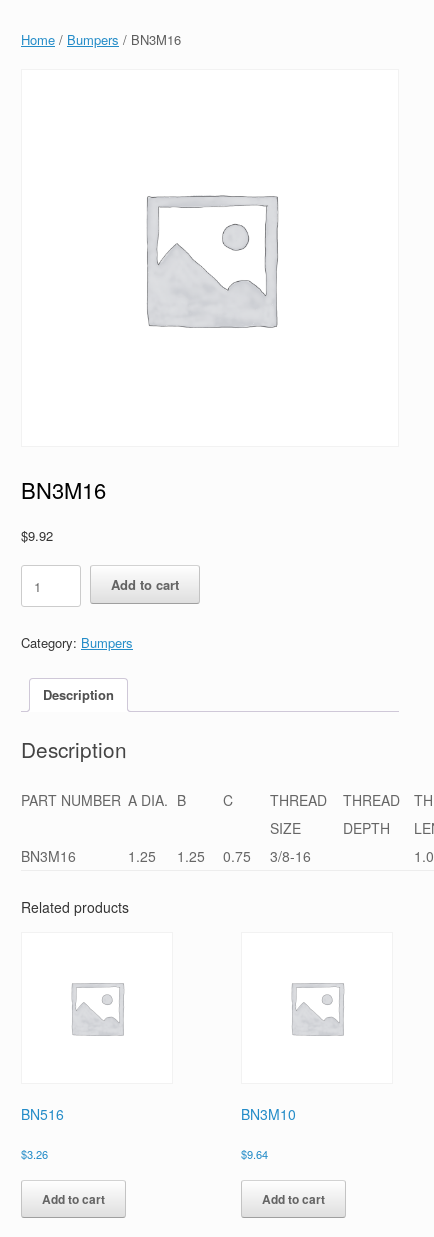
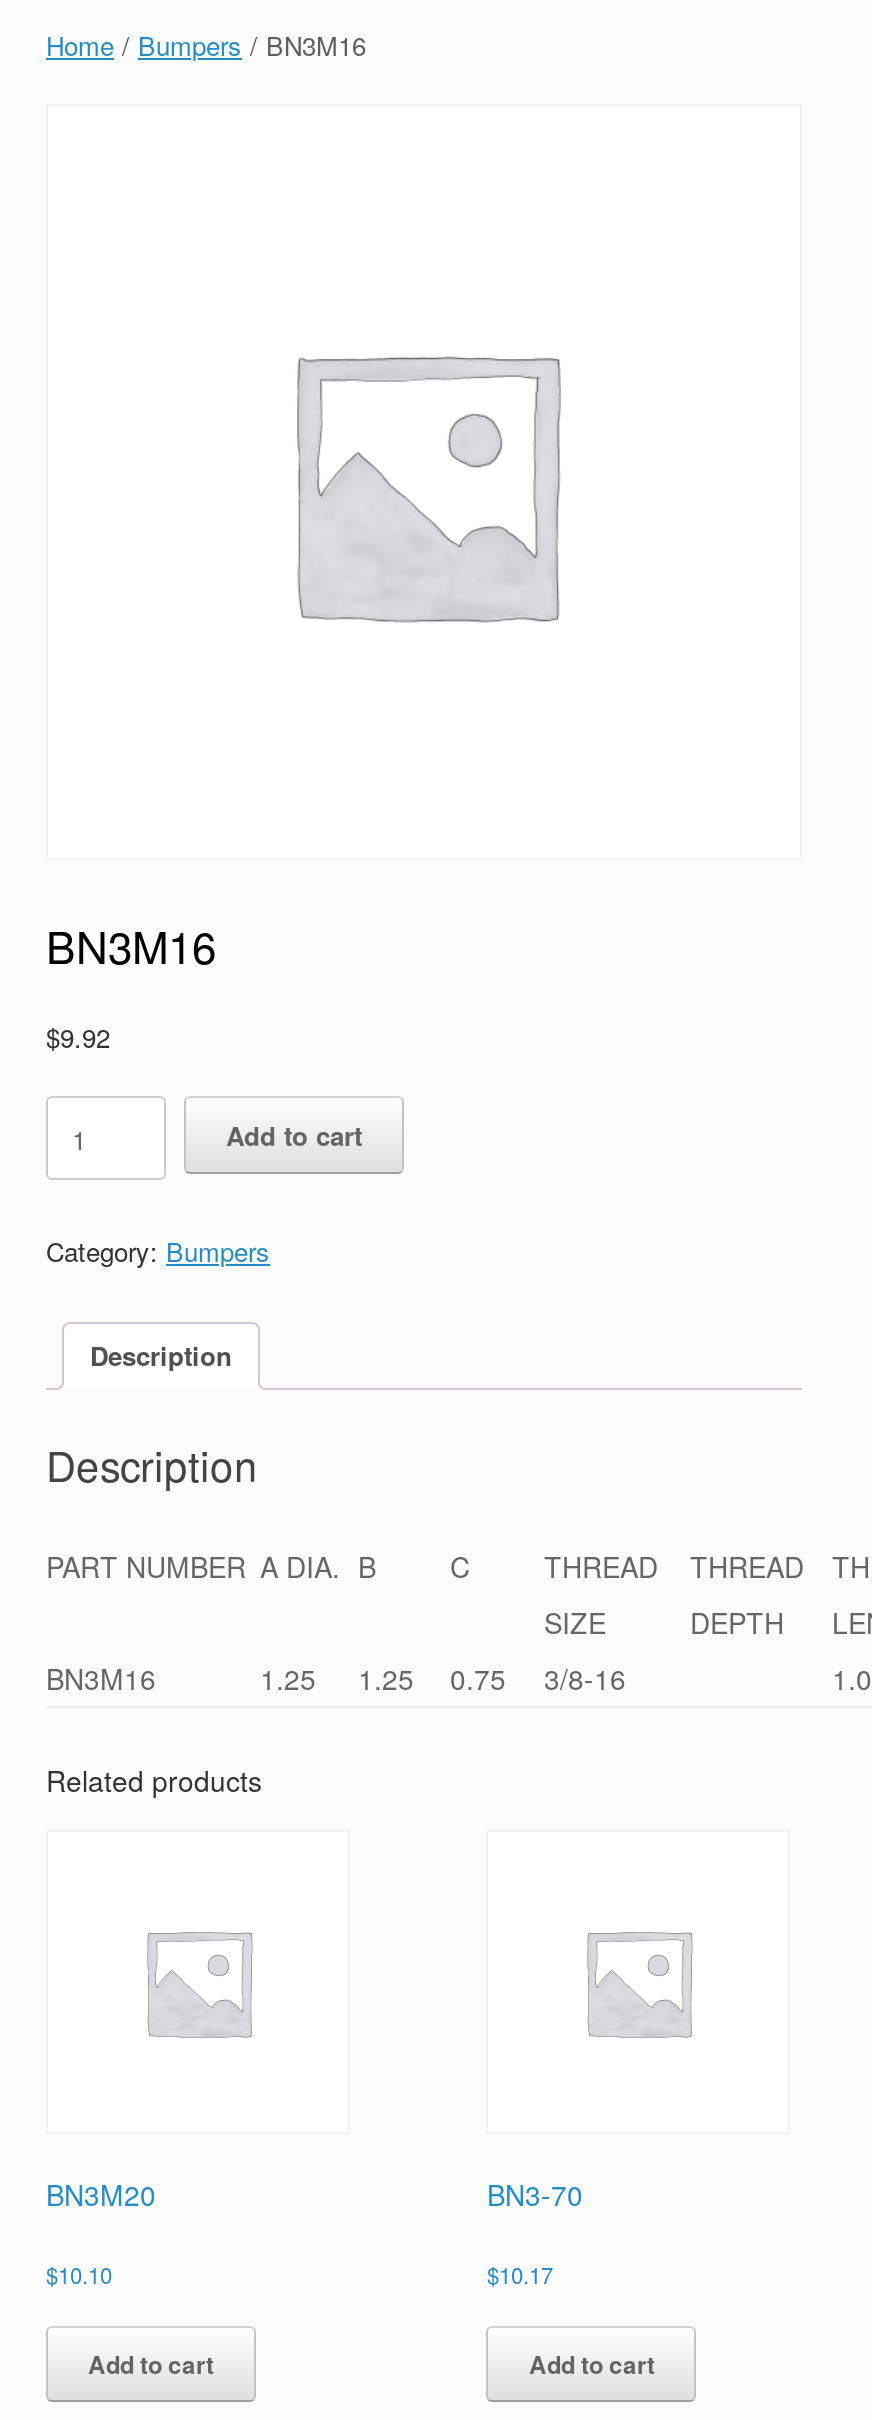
[21,1104,64,1124] BN516 -> [46,2175,156,2215] BN3M20
[241,1104,296,1124] BN3M10 -> [487,2175,583,2215] BN3-70
[21,1146,48,1162] $3.26 -> [46,2259,112,2291] $10.10
[241,1146,268,1162] $9.64 -> [487,2259,553,2291] $10.17

